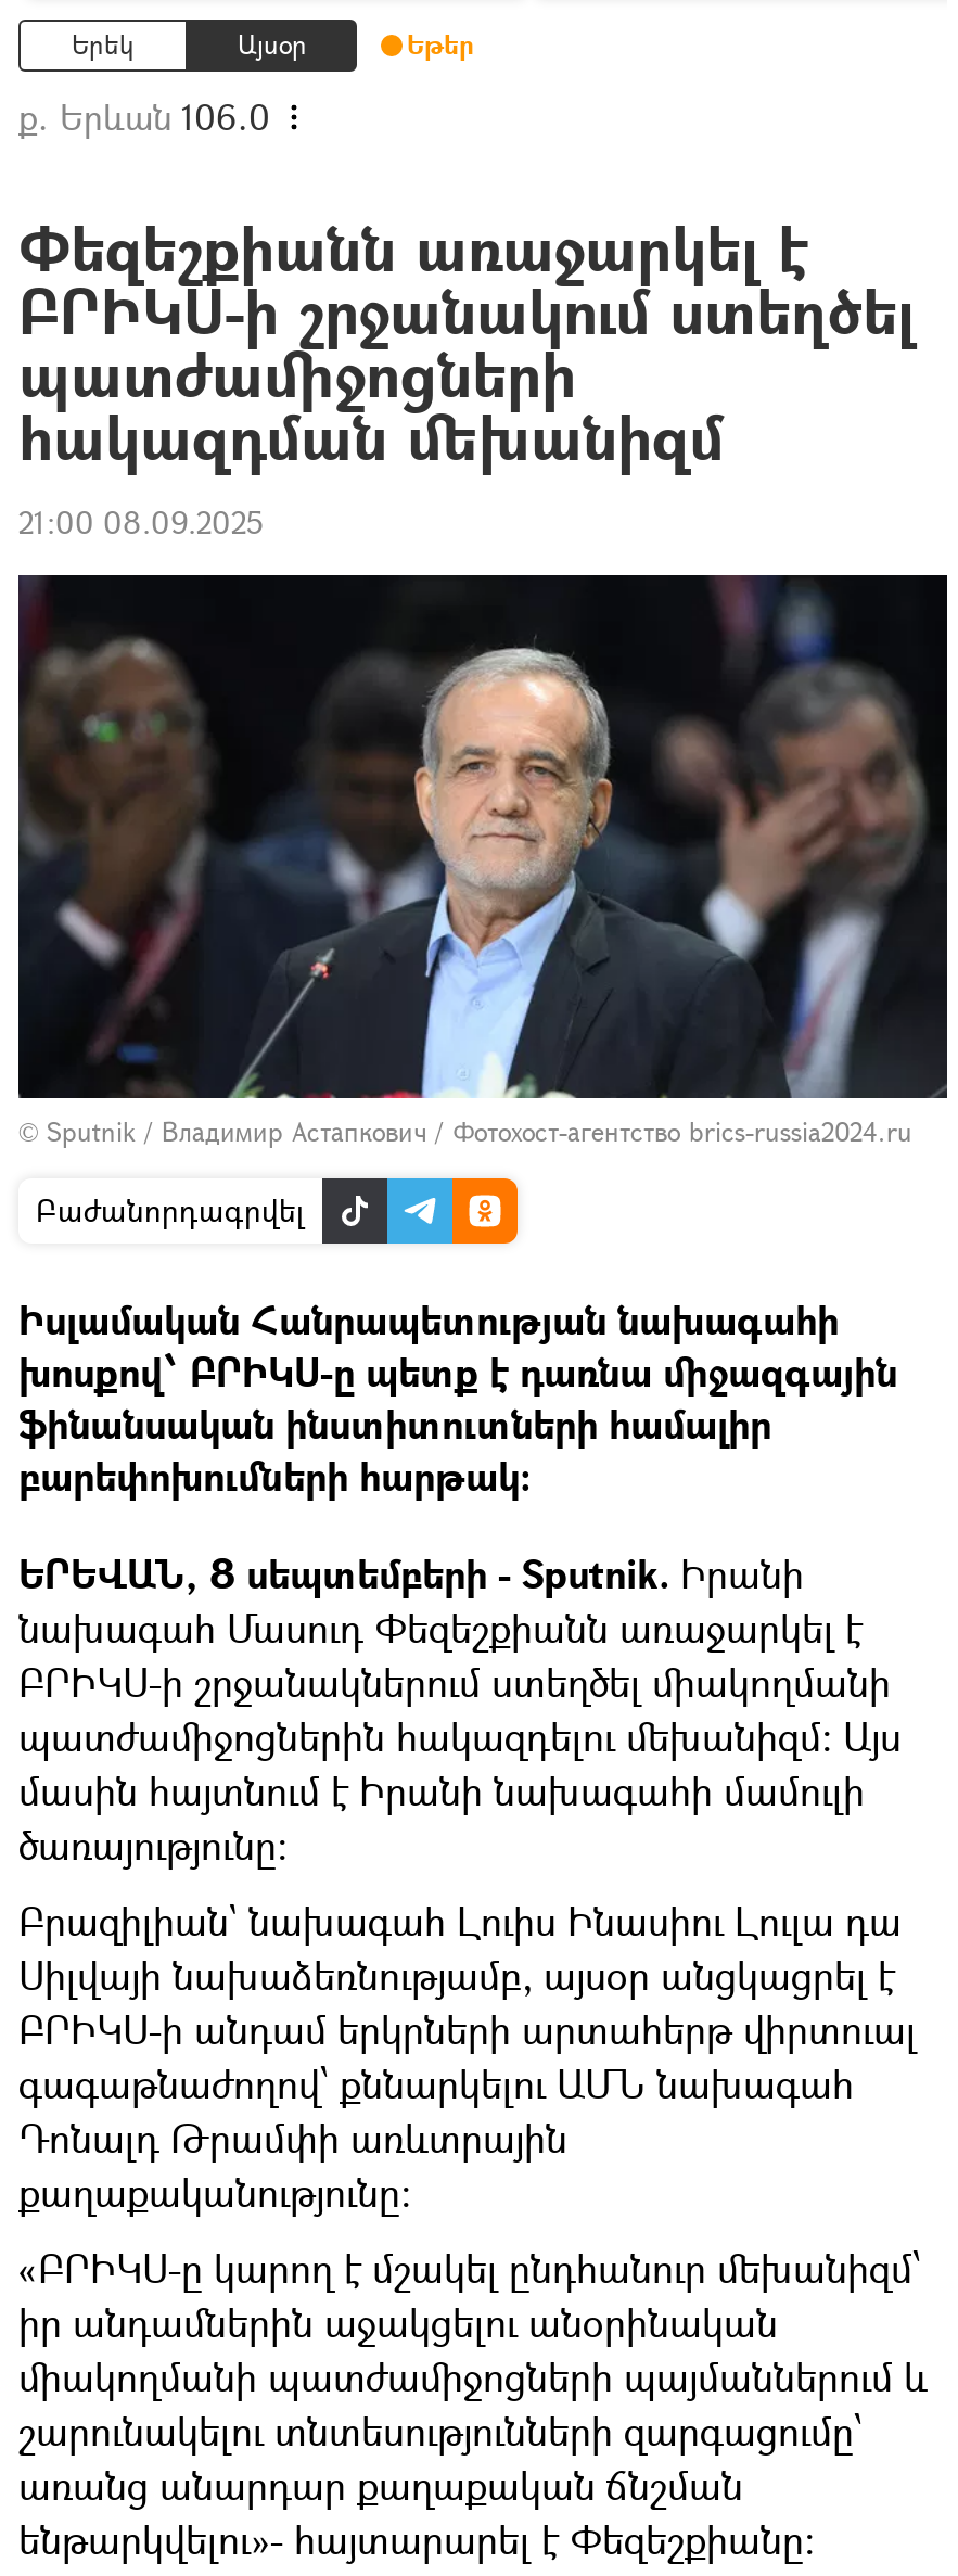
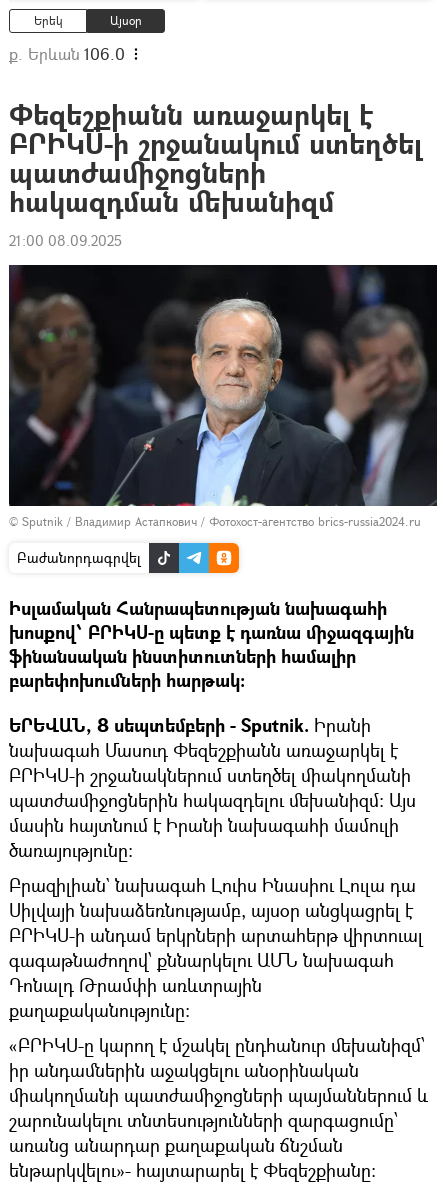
[407,26,474,63] Եթեր -> none

